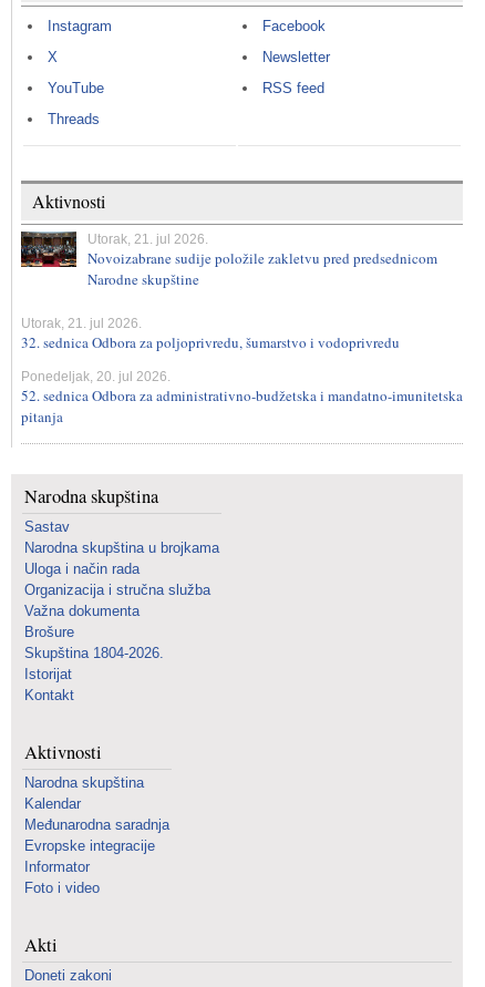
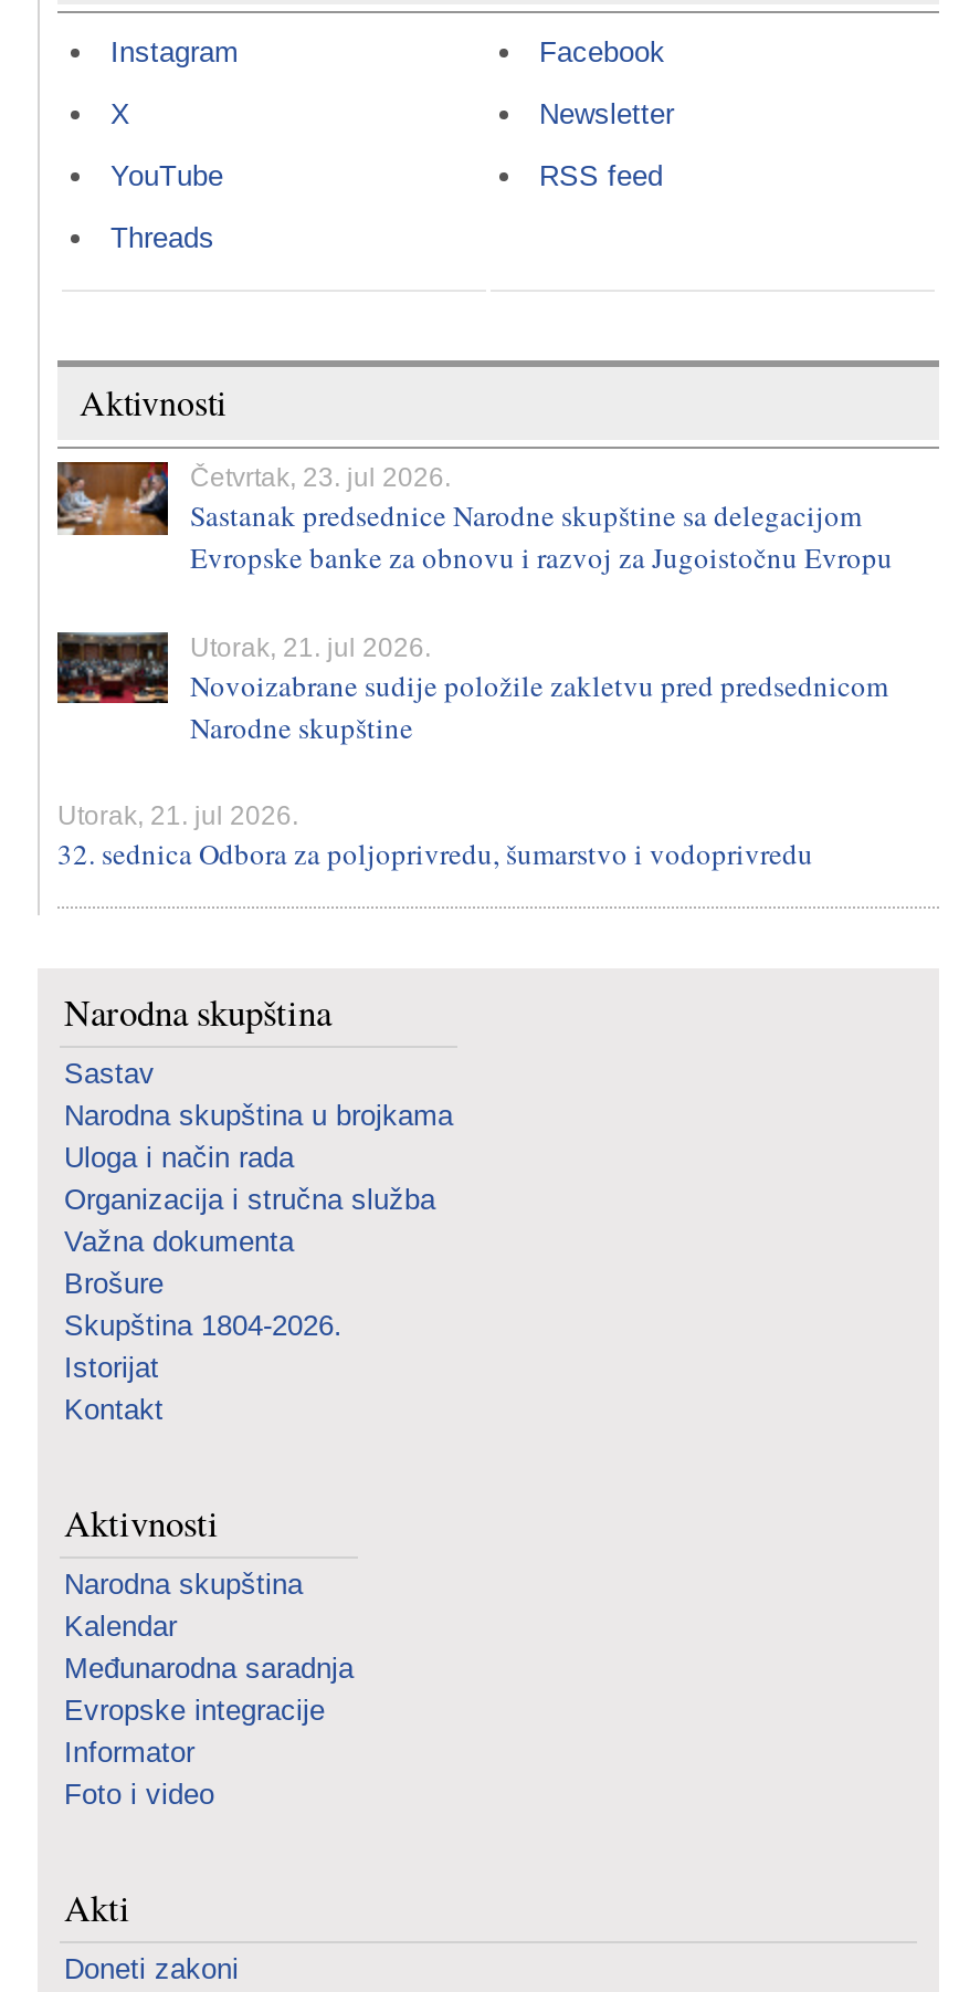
none -> [55,460,893,577] [image] | Četvrtak, 23. jul 2026. | Sastanak predsednice Narodne skupštine sa delegacijom | Evropske banke za obnovu i razvoj za Jugoistočnu Evropu
moved [20,230,437,352] -> [55,630,888,873]: [image] | Utorak, 21. jul 2026. | Novoizabrane sudije položile zakletvu pred predsednicom | Narodne skupštine | Utorak, 21. jul 2026. | 32. sednica Odbora za poljoprivredu, šumarstvo i vodoprivredu
[21,369,463,426] Ponedeljak, 20. jul 2026. | 52. sednica Odbora za administrativno-budžetska i mandatno-imunitetska | pitanja -> none

